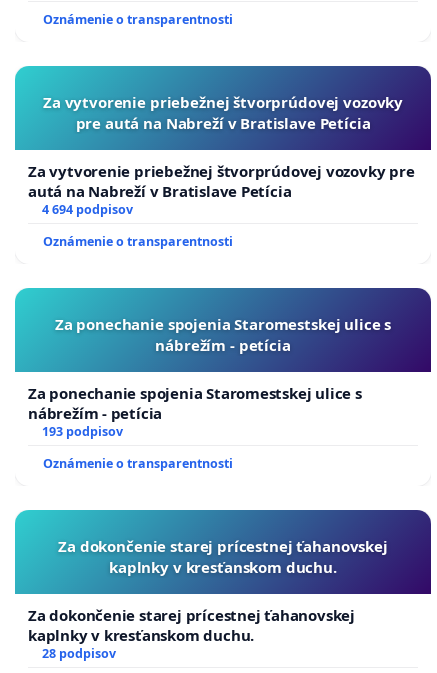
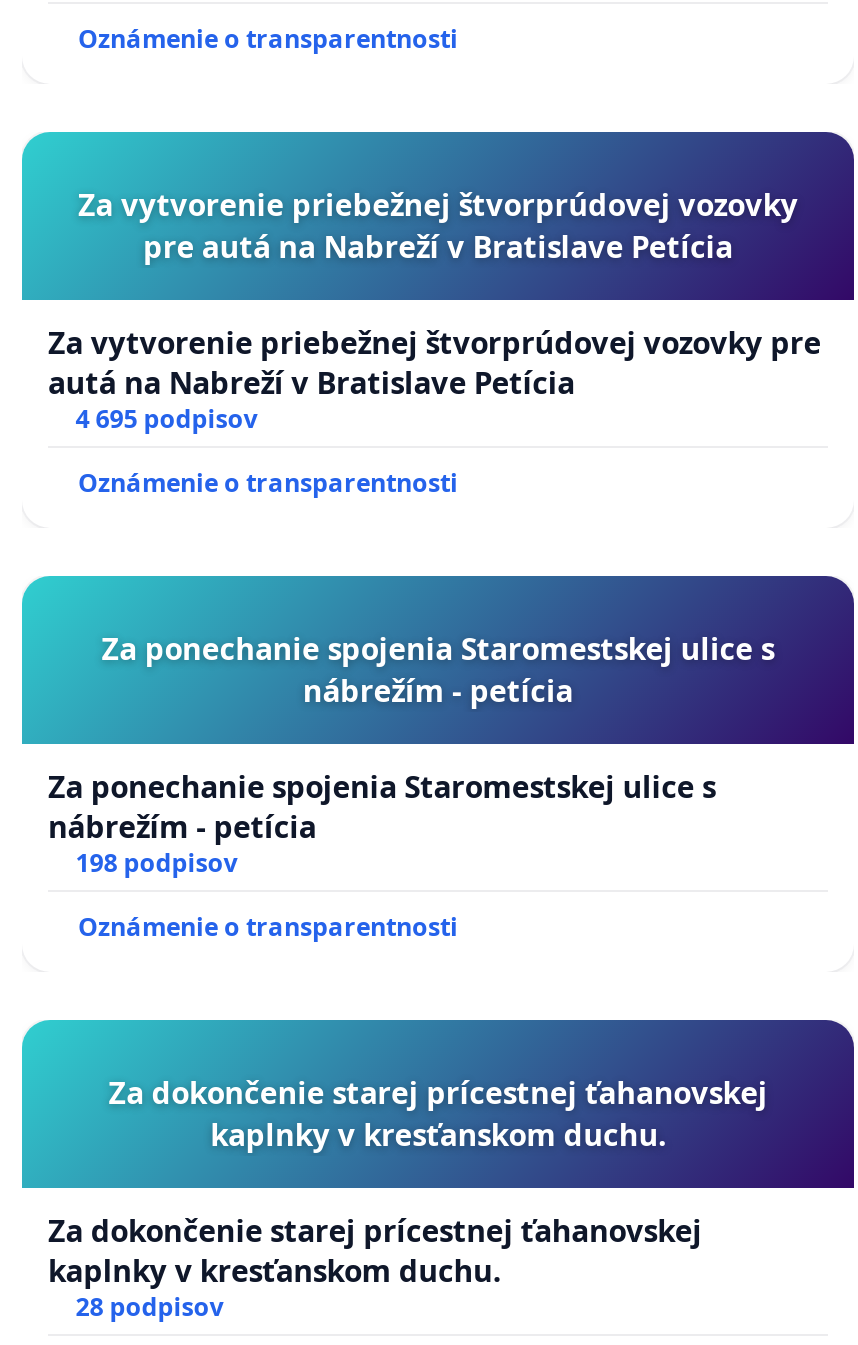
[42,201,133,218] 4 694 podpisov -> [76,403,258,437] 4 695 podpisov
[42,423,123,440] 193 podpisov -> [76,847,238,881] 198 podpisov

